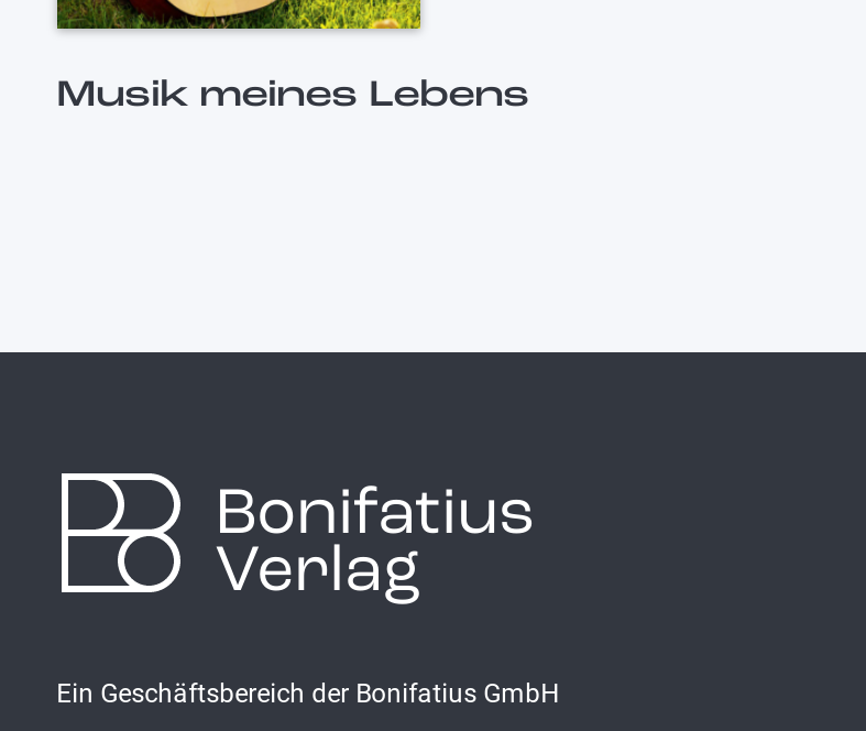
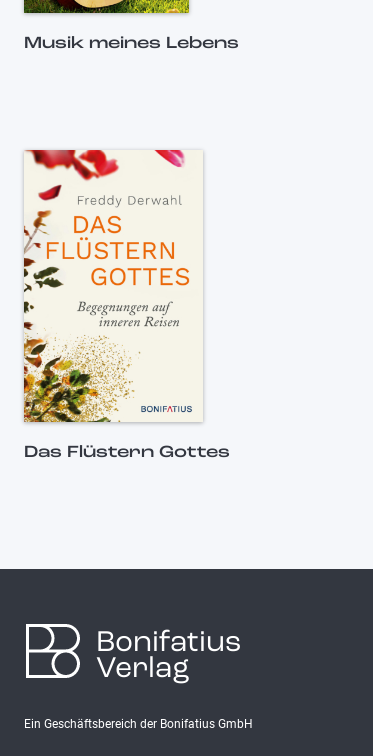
none -> [23,149,230,461] [image] | Das Flüstern Gottes

